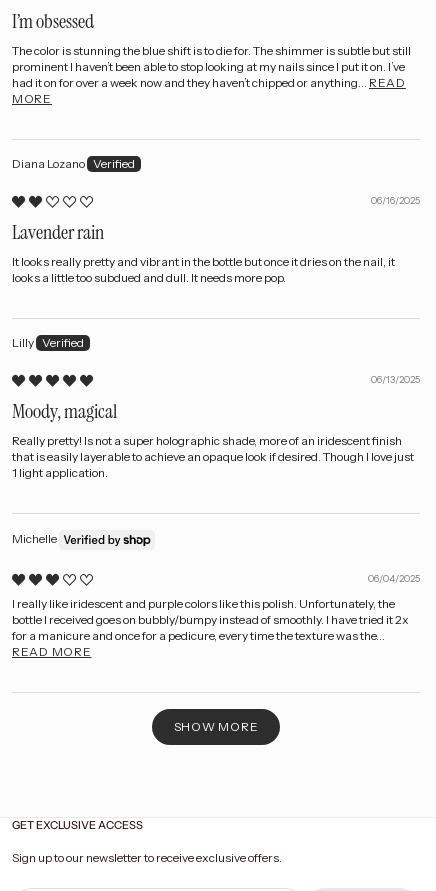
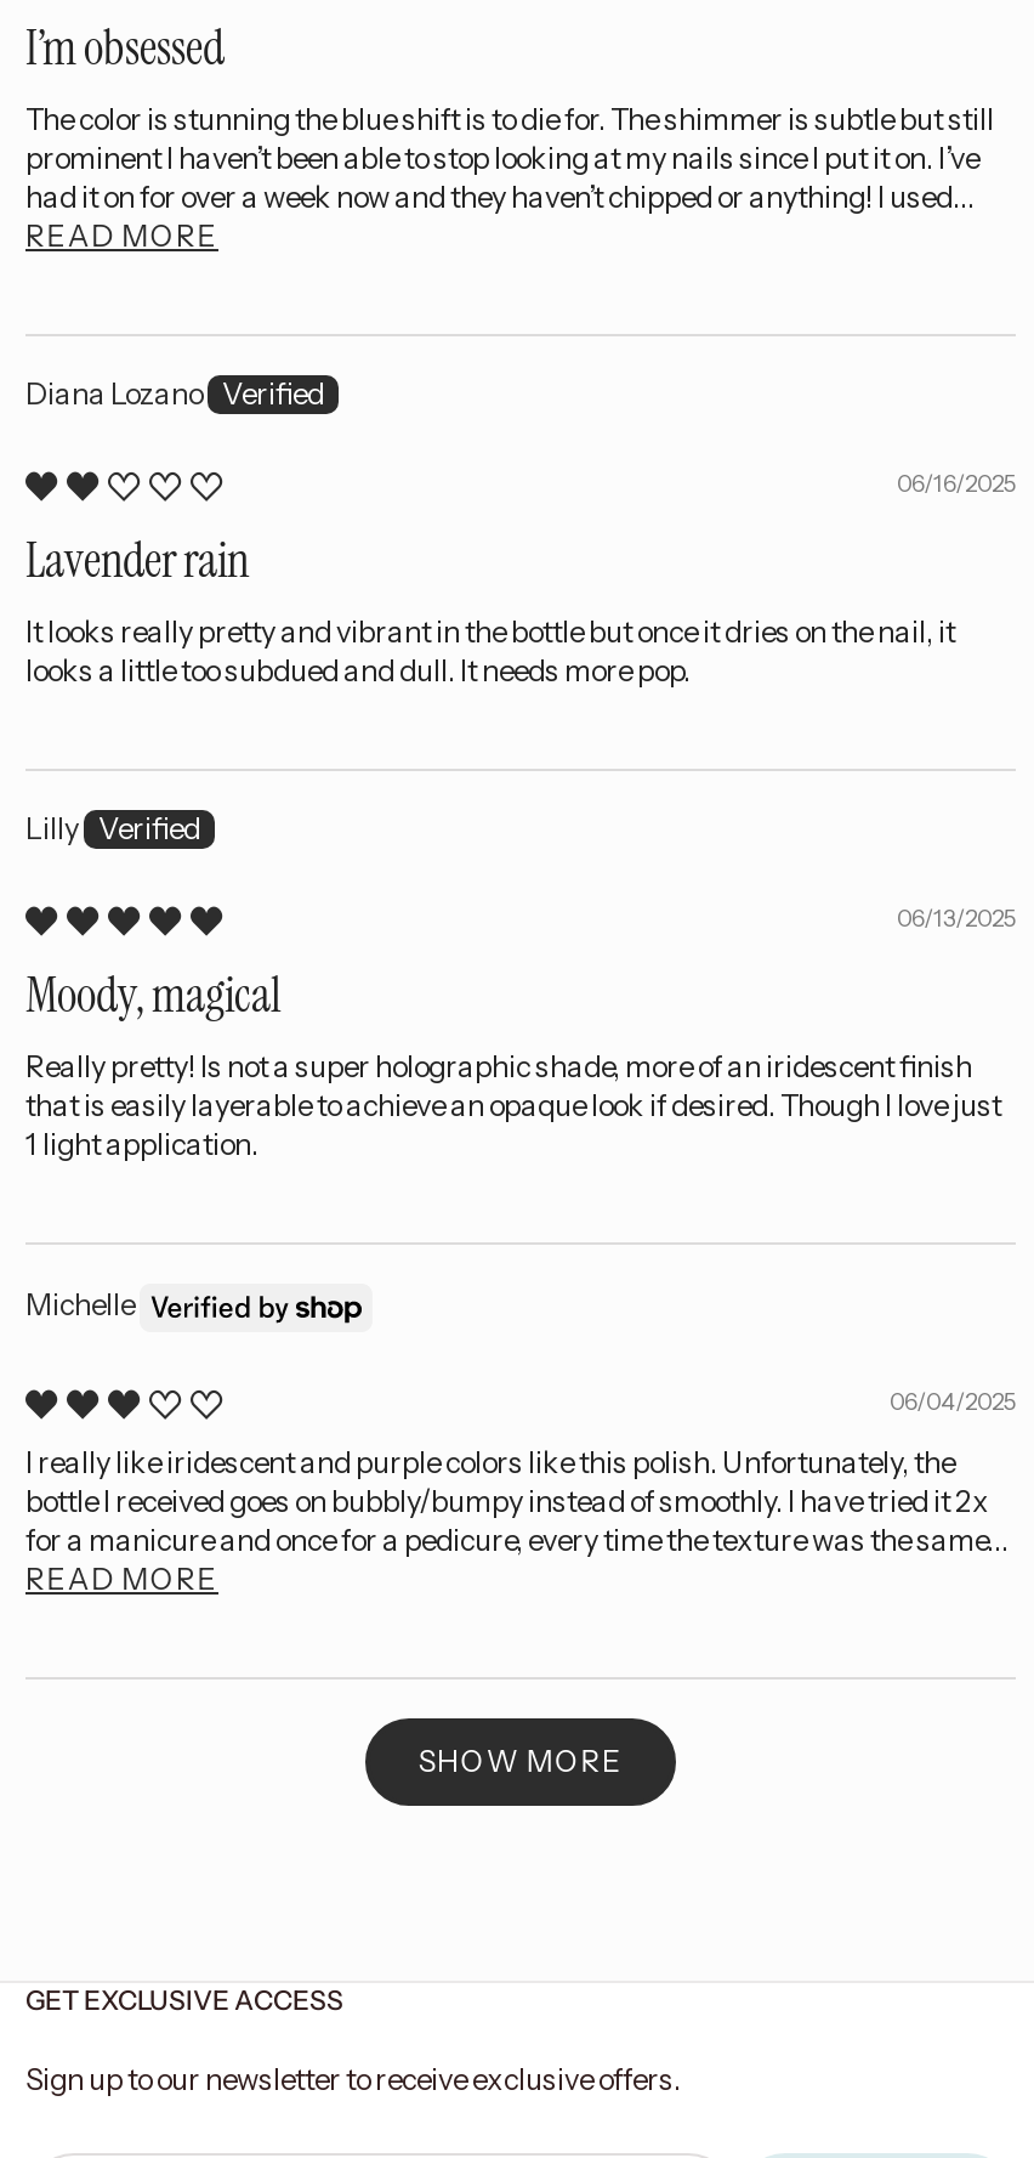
[12,75,406,106] had it on for over a week now and they haven’t chipped or anything... READ | MORE -> [25,177,975,252] had it on for over a week now and they haven’t chipped or anything! I used... | READ MORE
[12,628,385,643] for a manicure and once for a pedicure, every time the texture was the... -> [25,1520,1009,1557] for a manicure and once for a pedicure, every time the texture was the same...

